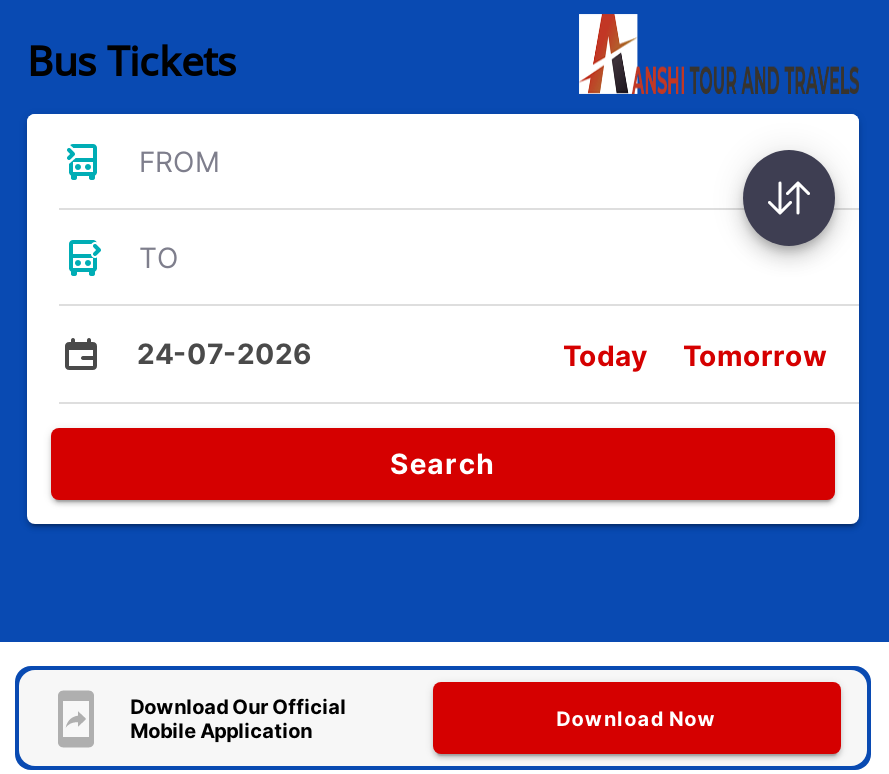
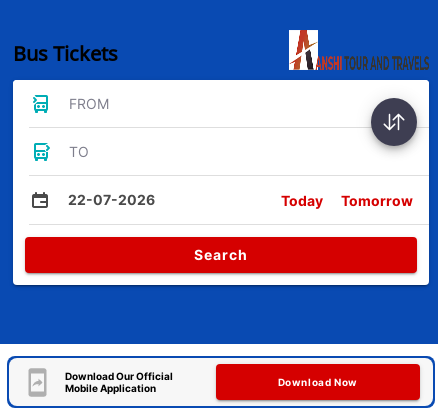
[137,336,311,370] 24-07-2026 -> [68,191,155,208] 22-07-2026

